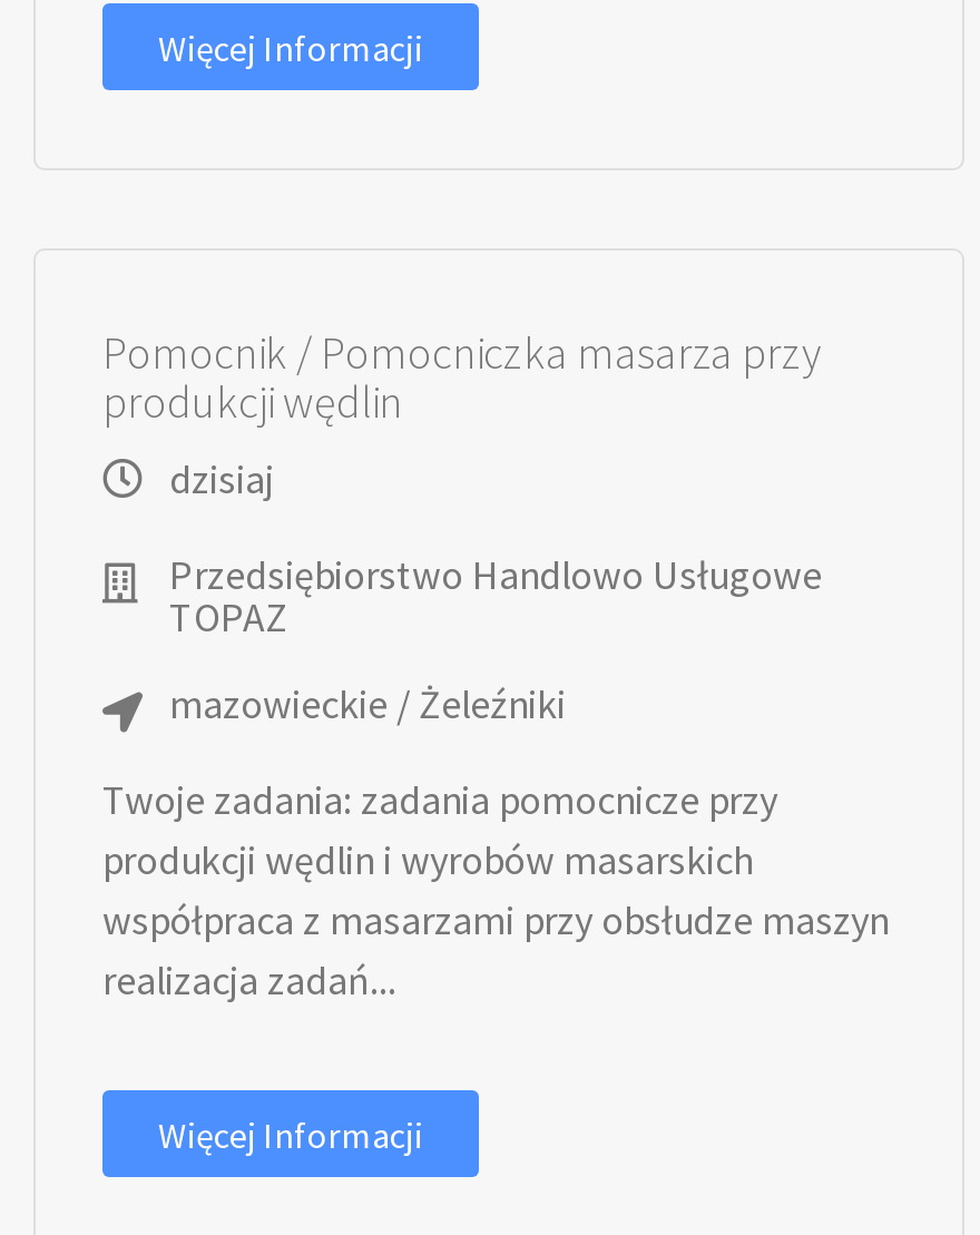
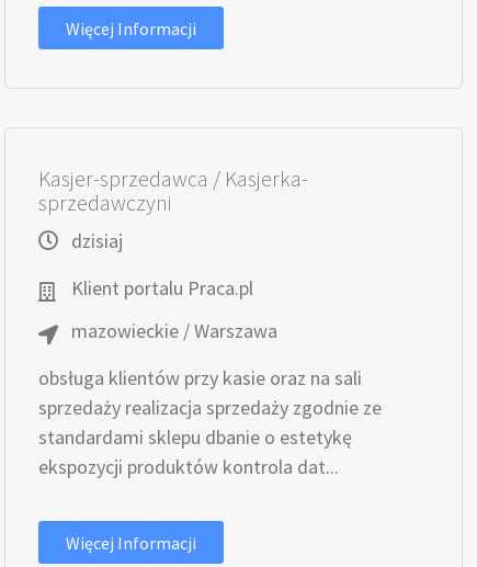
[102,324,822,429] Pomocnik / Pomocniczka masarza przy | produkcji wędlin -> [38,165,308,216] Kasjer-sprzedawca / Kasjerka- | sprzedawczyni
[169,549,822,643] Przedsiębiorstwo Handlowo Usługowe | TOPAZ -> [71,275,253,300] Klient portalu Praca.pl
[169,678,566,729] mazowieckie / Żeleźniki -> [71,318,277,343] mazowieckie / Warszawa
[102,774,889,1006] Twoje zadania: zadania pomocnicze przy | produkcji wędlin i wyrobów masarskich | współpraca z masarzami przy obsłudze maszyn | realizacja zadań... -> [38,365,382,479] obsługa klientów przy kasie oraz na sali | sprzedaży realizacja sprzedaży zgodnie ze | standardami sklepu dbanie o estetykę | ekspozycji produktów kontrola dat...

